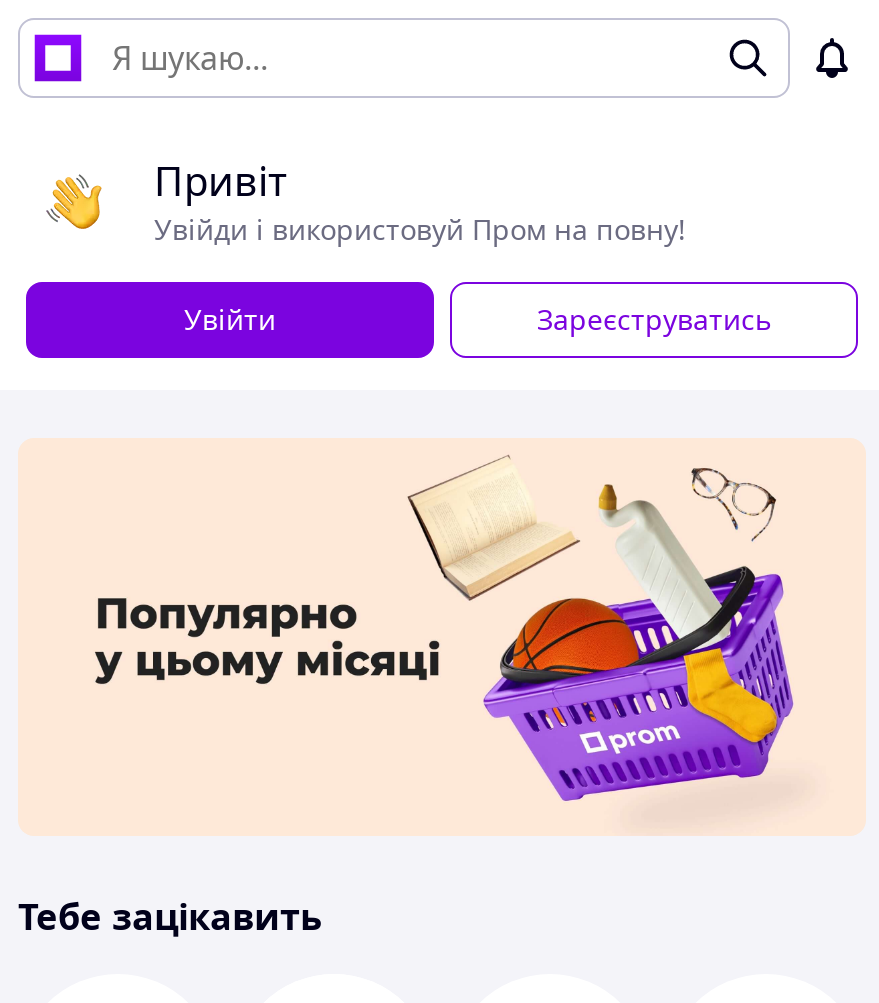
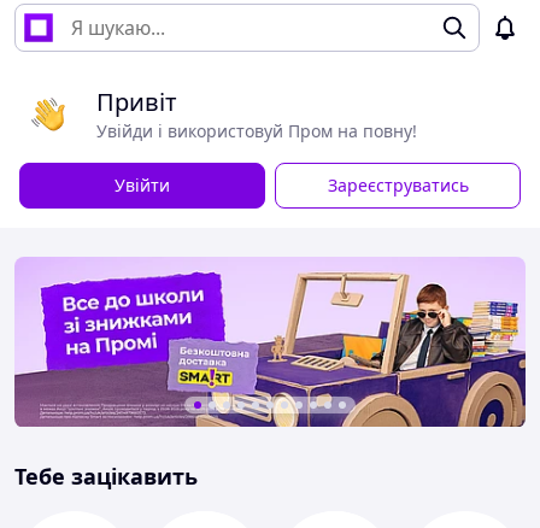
[20,440,864,834] [image] -> [13,257,527,428] [image]

